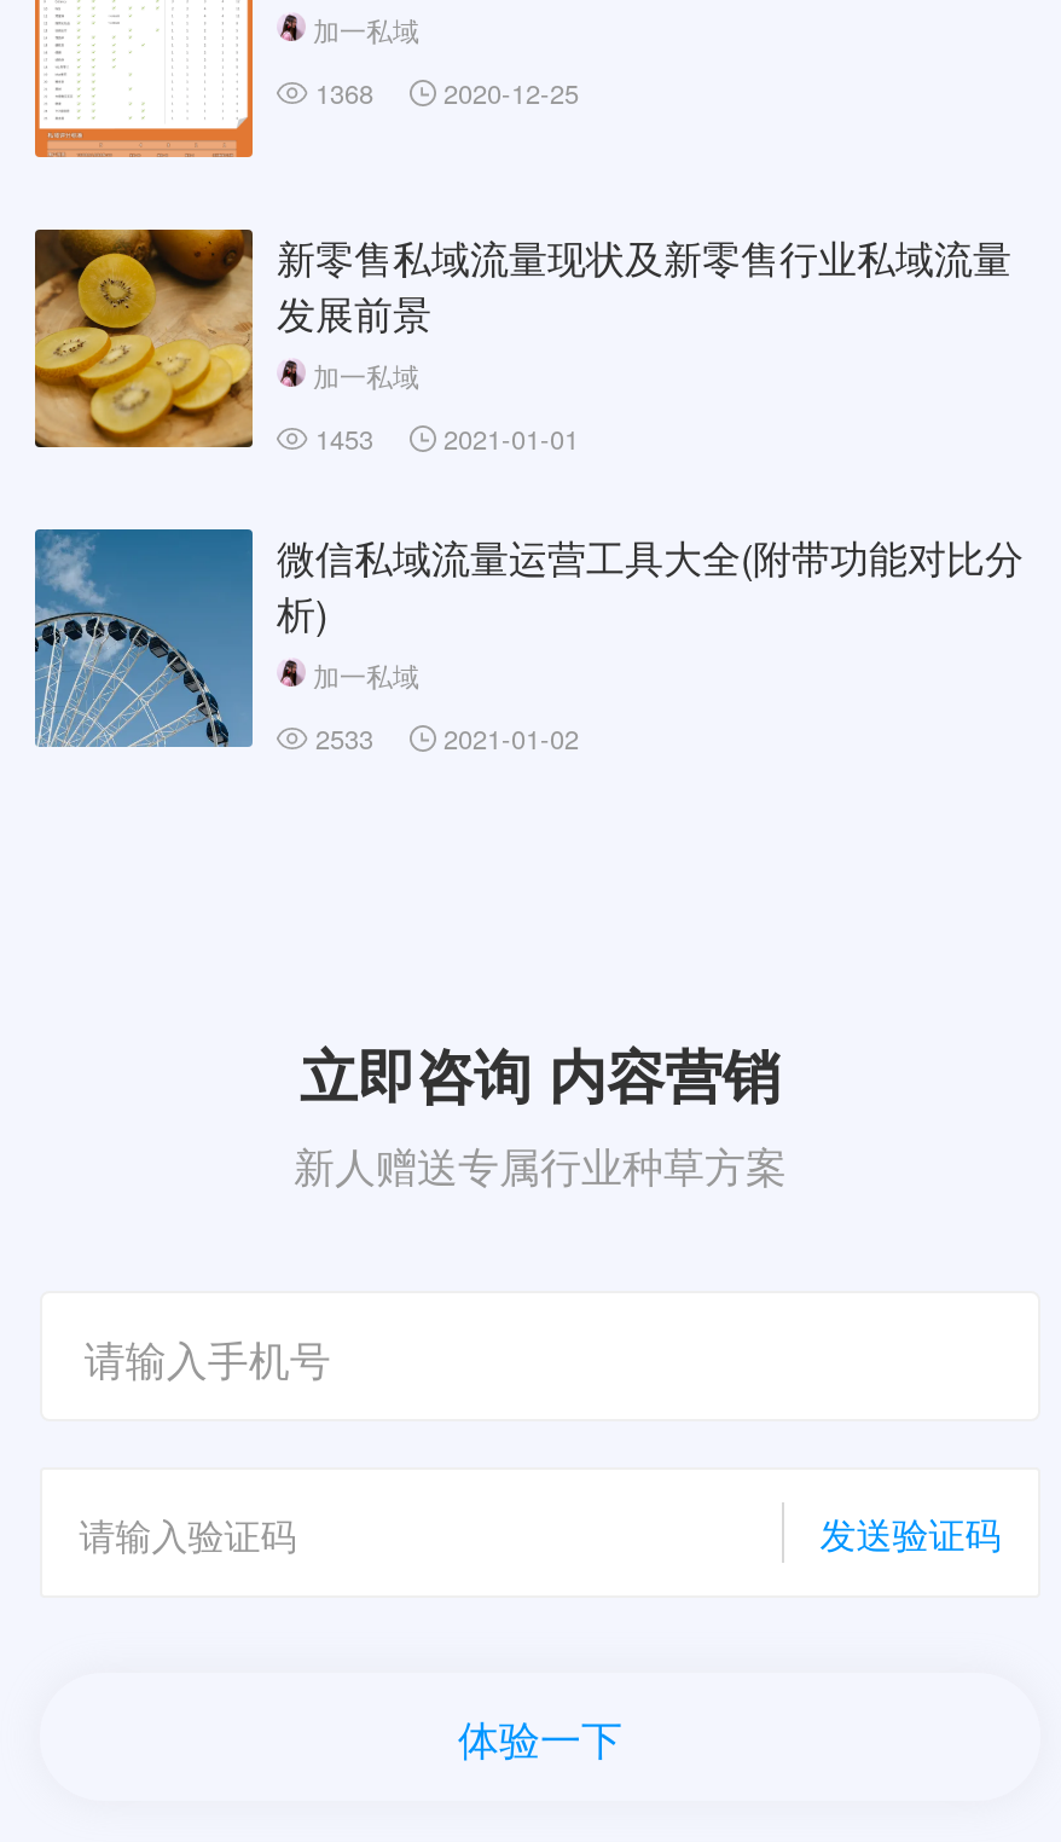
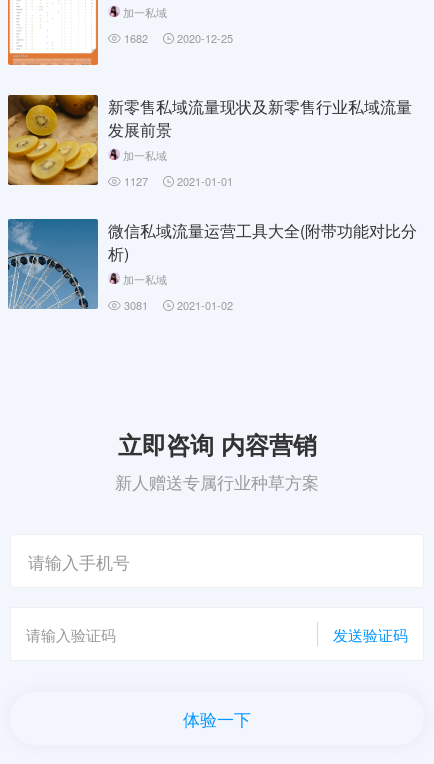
[315,73,579,112] 1368 2020-12-25 -> [124,30,233,46] 1682 2020-12-25
[315,419,579,457] 1453 2021-01-01 -> [124,173,233,189] 1127 2021-01-01
[315,718,579,757] 2533 2021-01-02 -> [124,297,233,313] 3081 2021-01-02

